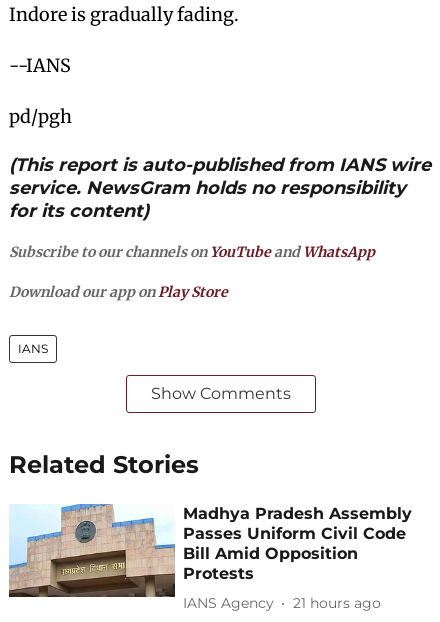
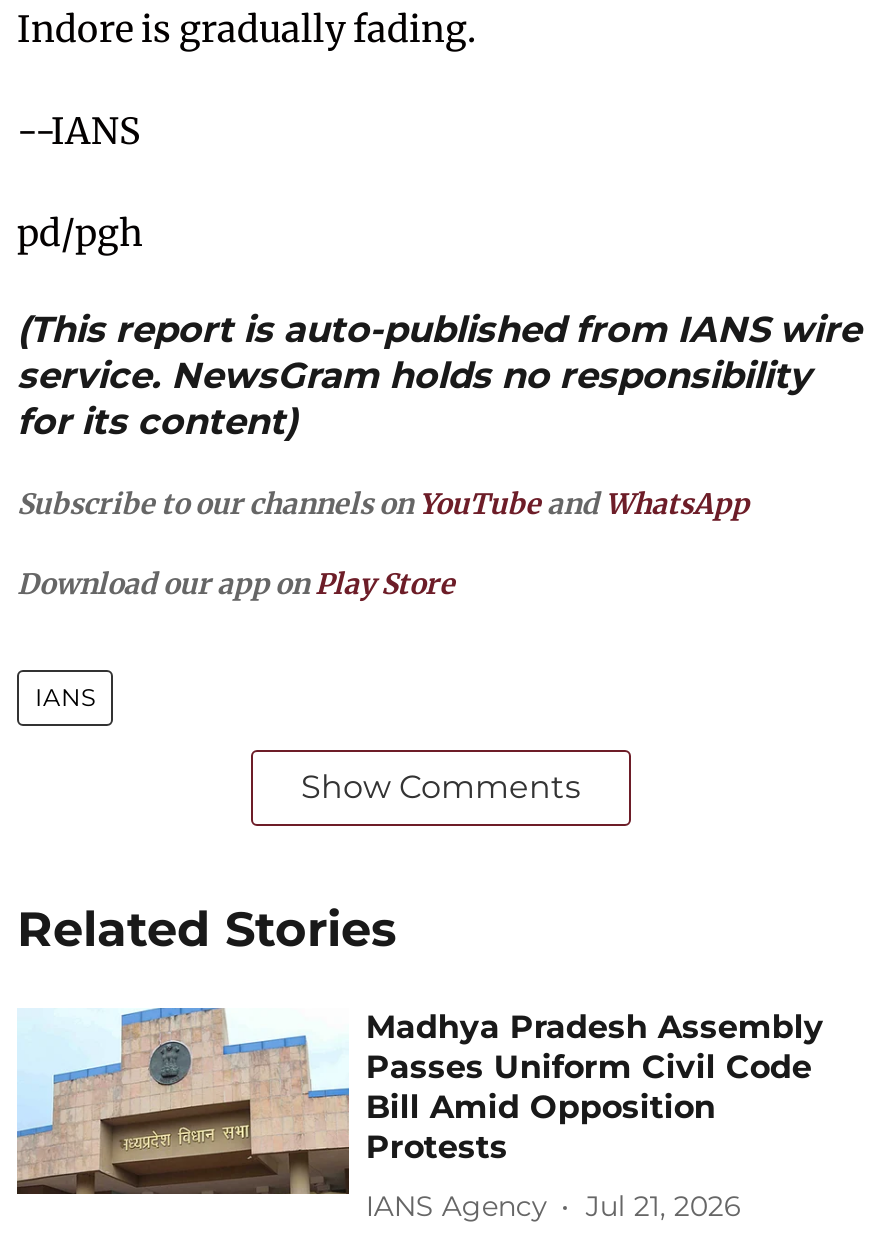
[183,594,381,612] IANS Agency 21 hours ago -> [366,1188,742,1224] IANS Agency Jul 21, 2026

